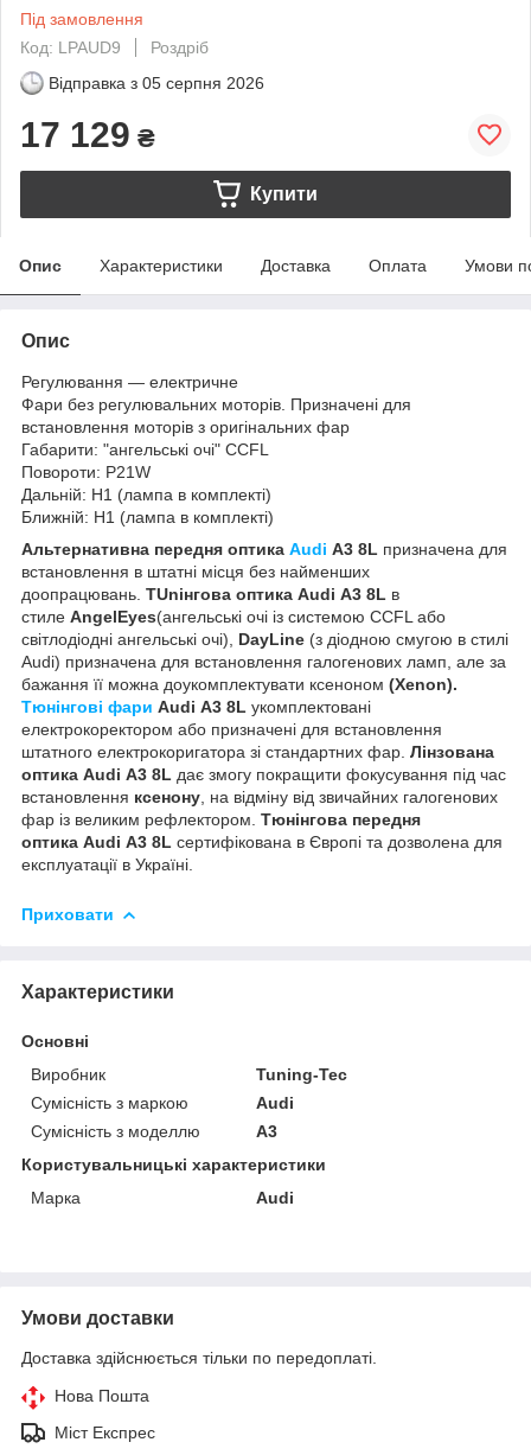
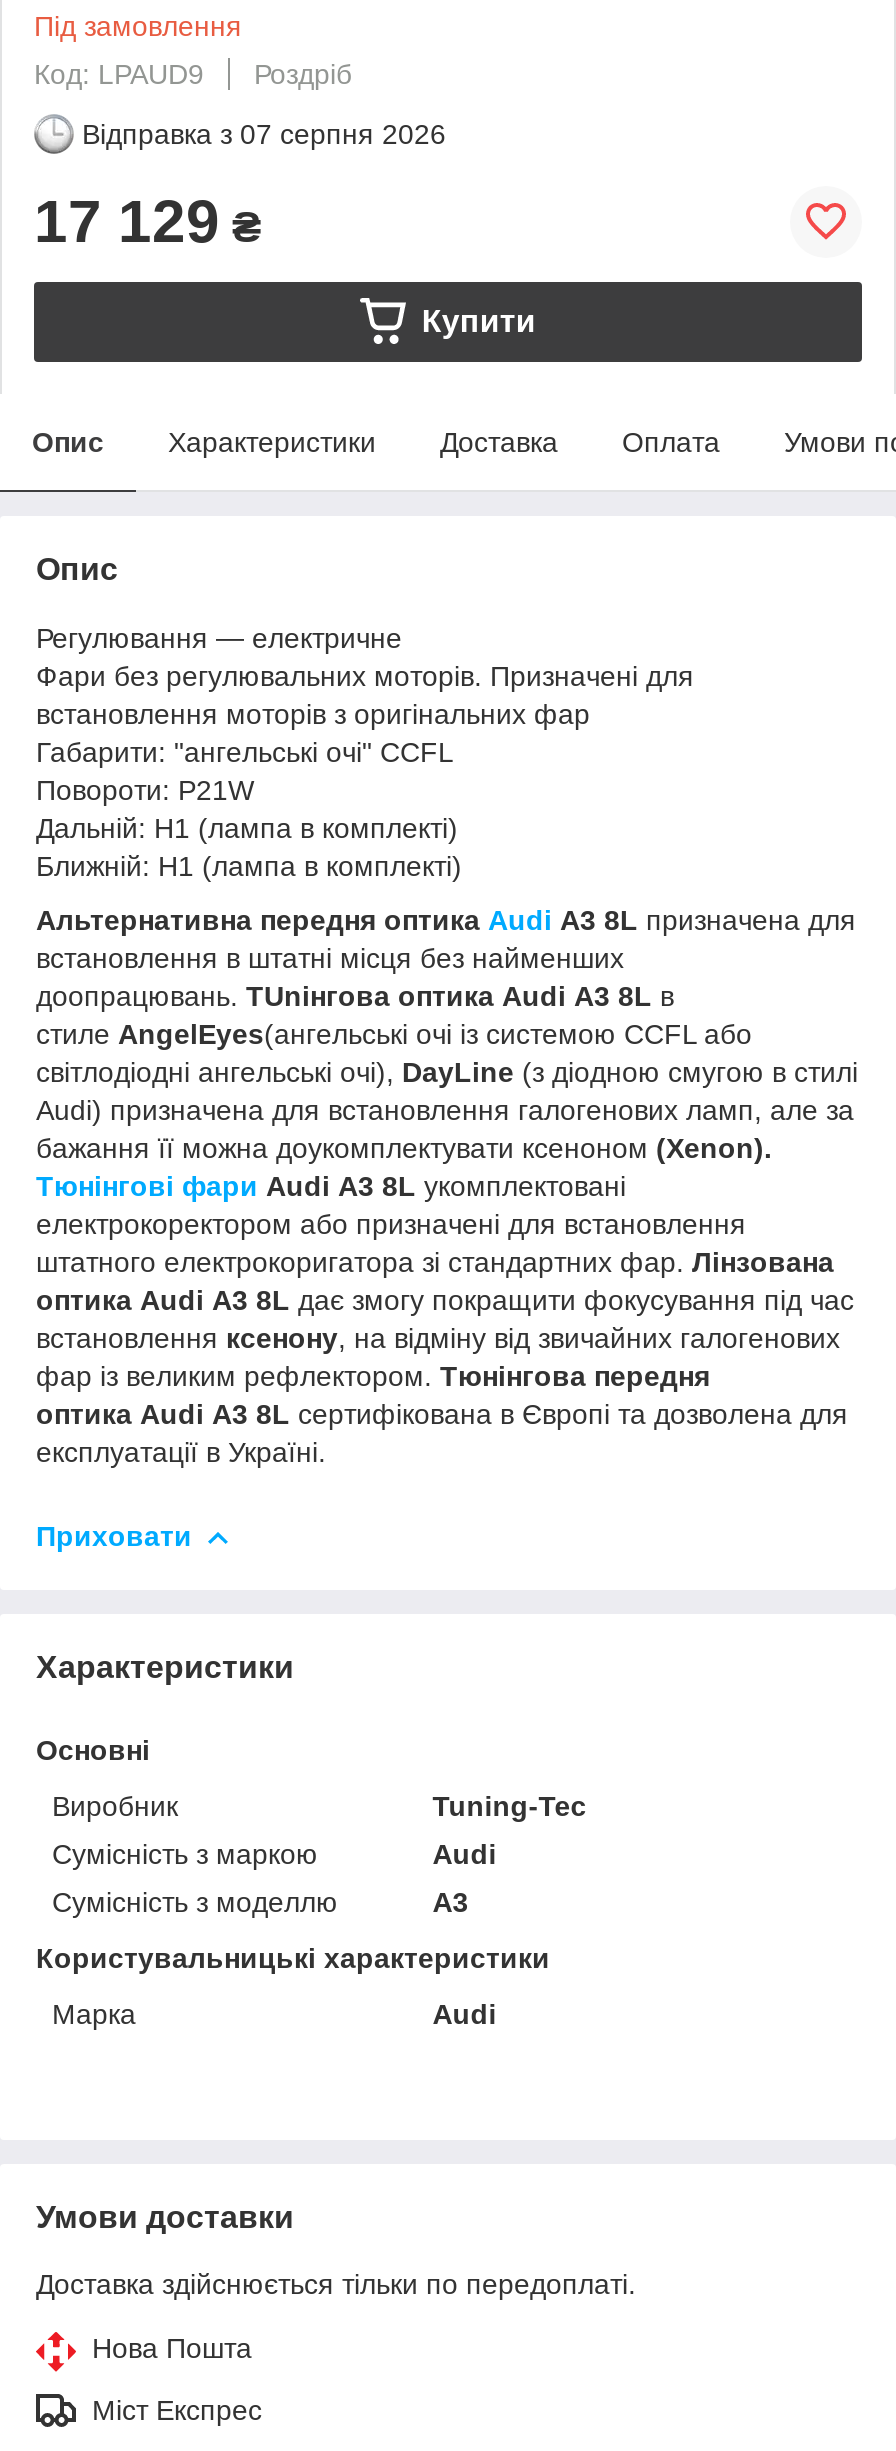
[49,73,264,92] Відправка з 05 серпня 2026 -> [82,118,446,150] Відправка з 07 серпня 2026

